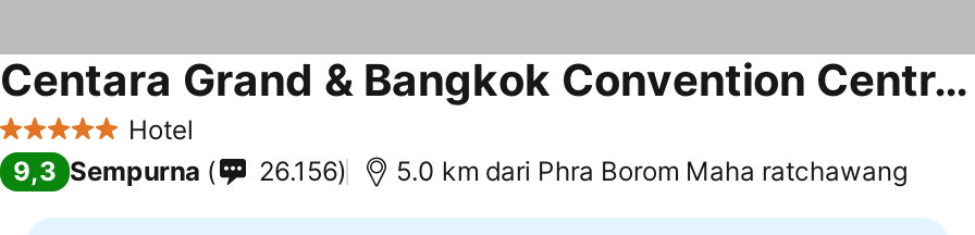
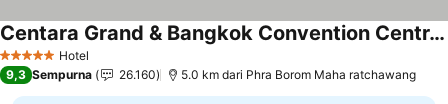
[259,154,337,187] 26.156 -> [119,67,156,82] 26.160

